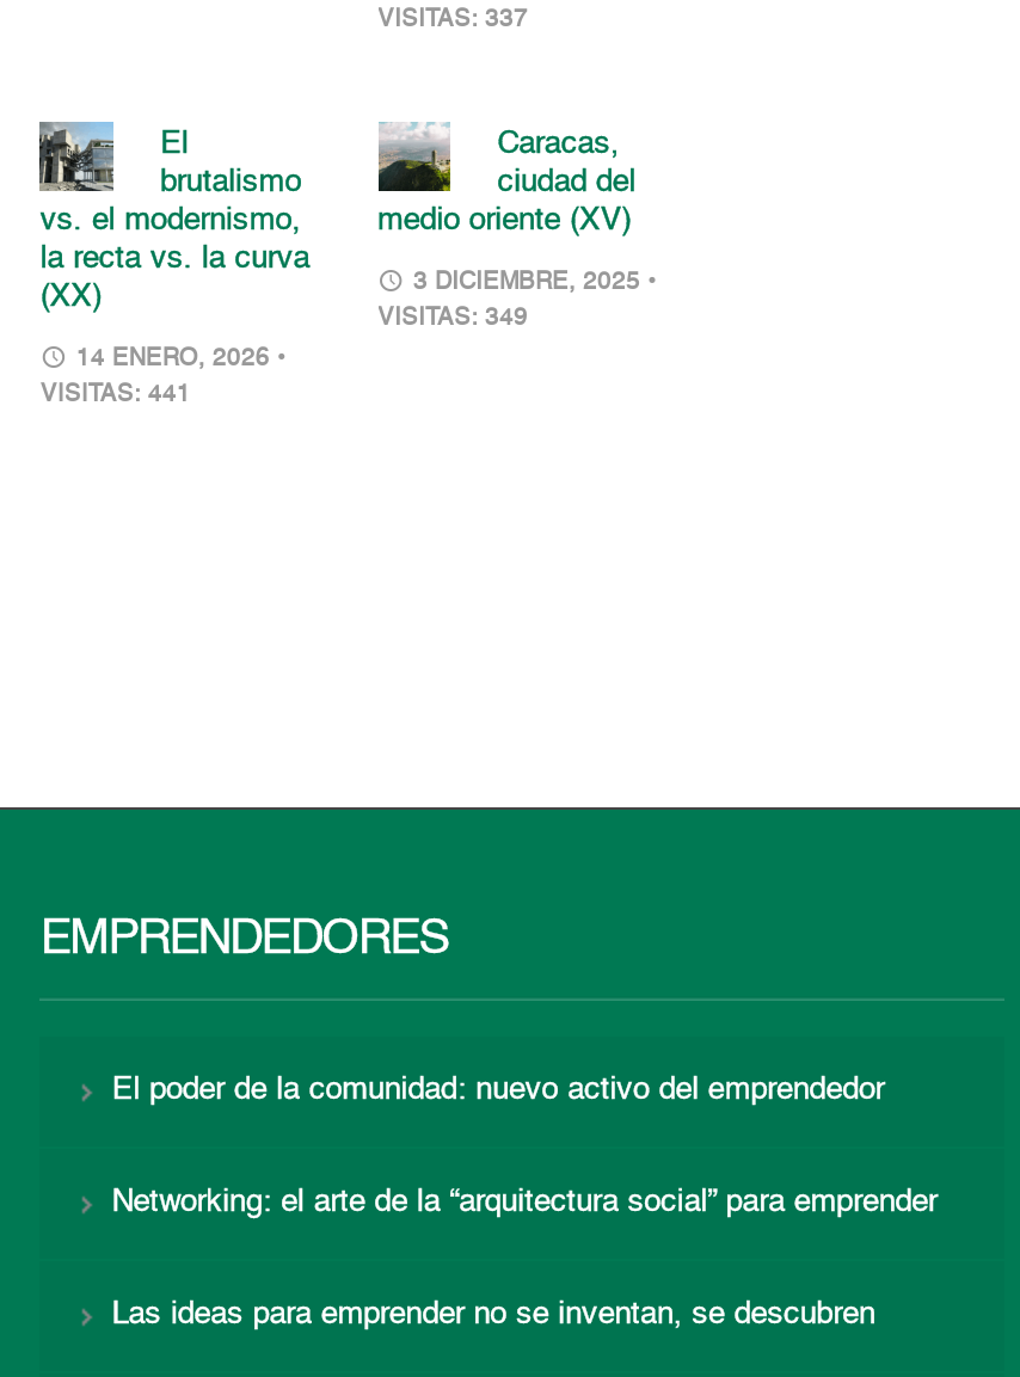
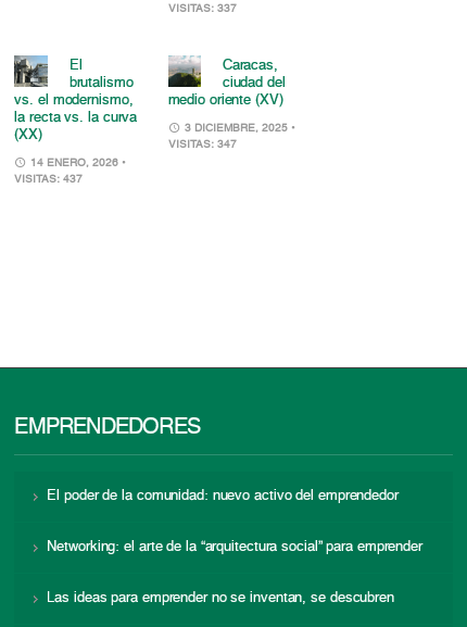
[377,306,528,330] VISITAS: 349 -> [168,139,236,150] VISITAS: 347
[40,382,191,406] VISITAS: 441 -> [15,174,83,185] VISITAS: 437

